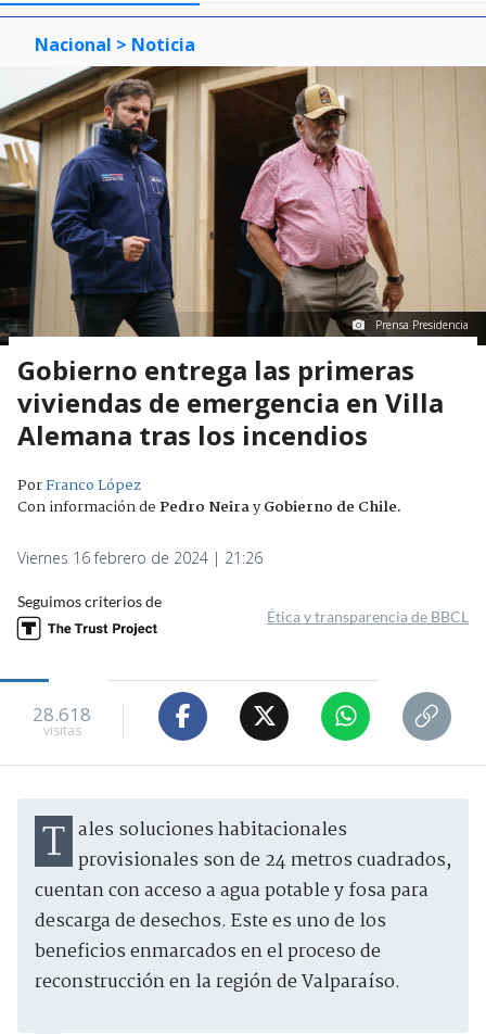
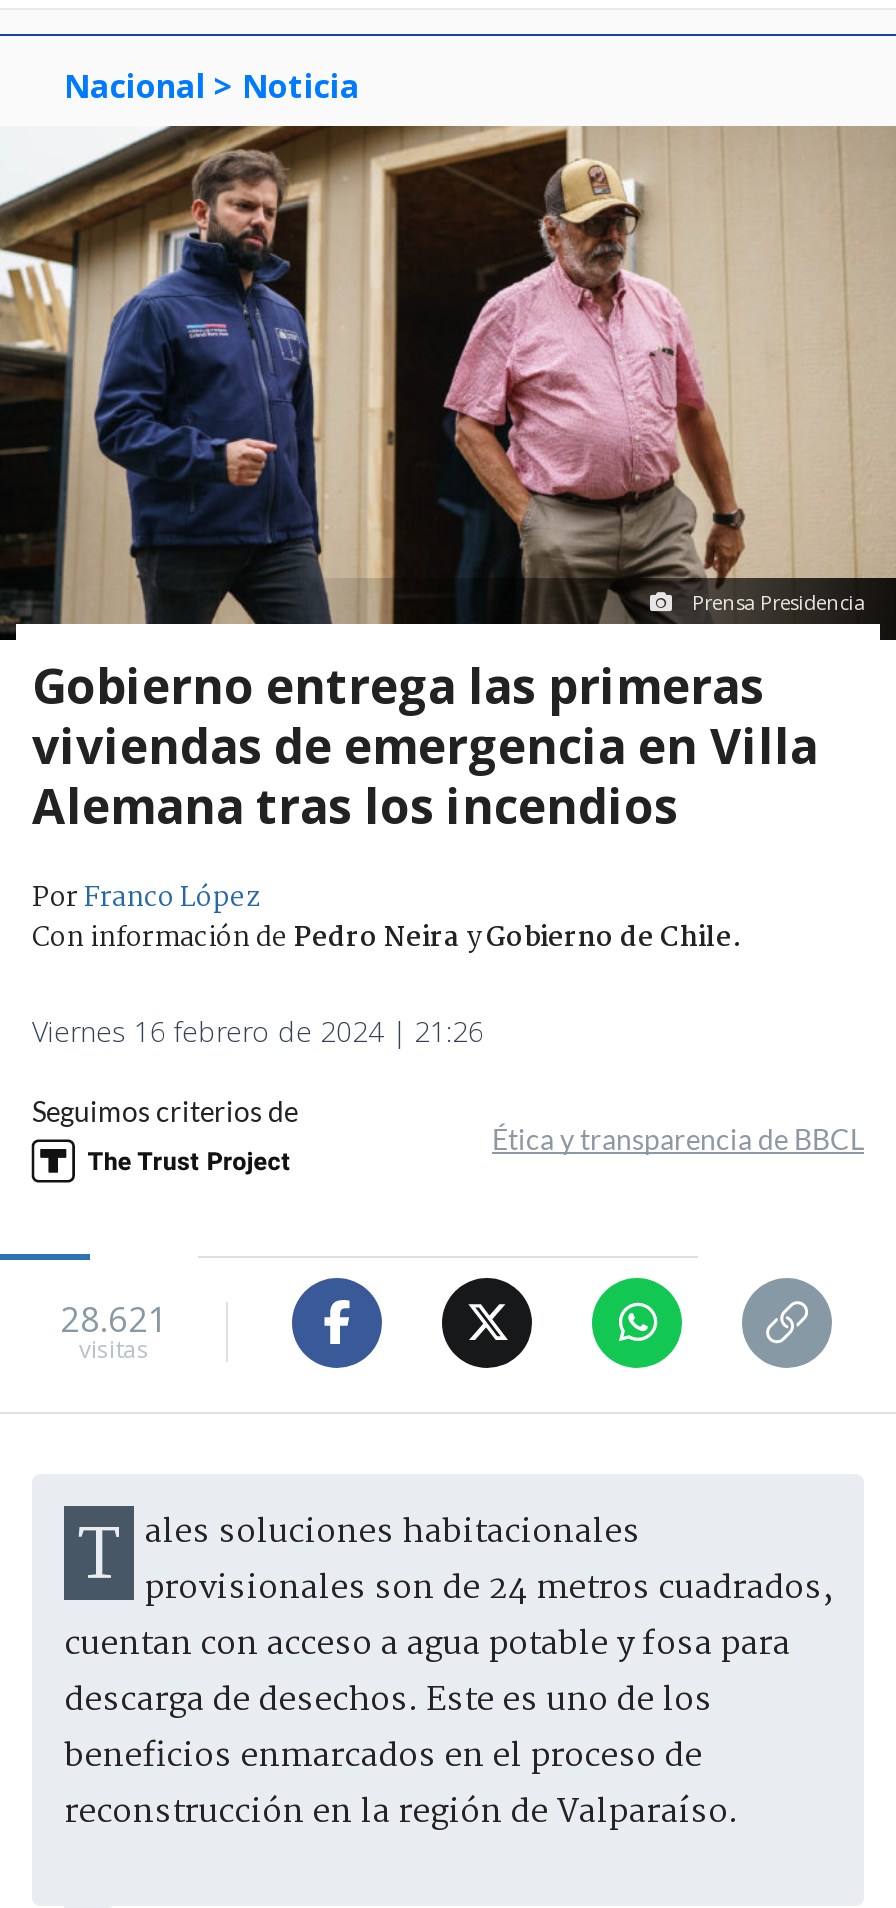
[33,702,91,727] 28.618 -> [60,1297,168,1343] 28.621

